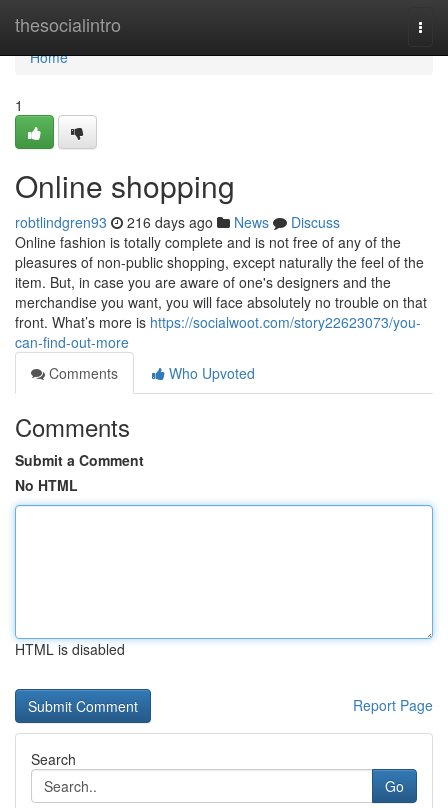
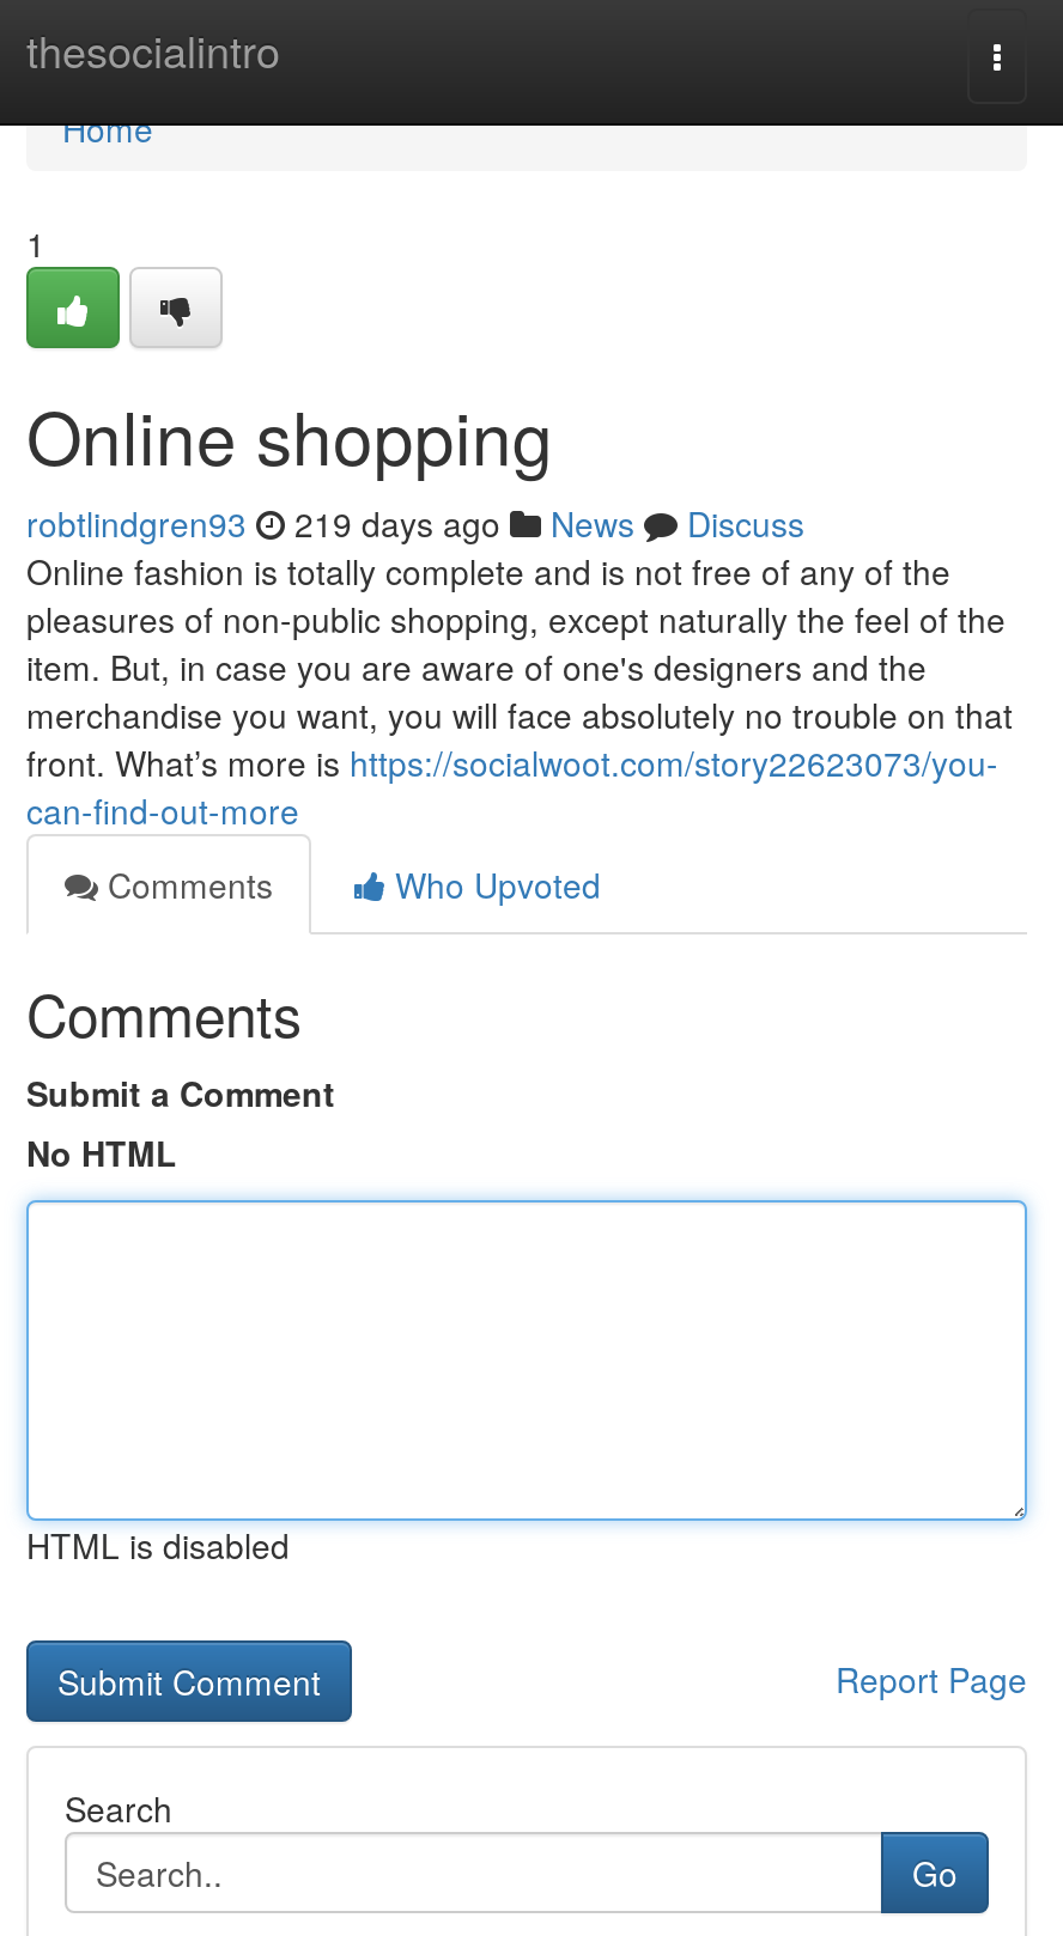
[15,212,340,232] robtlindgren93 216 days ago News Discuss -> [26,499,804,547] robtlindgren93 219 days ago News Discuss

